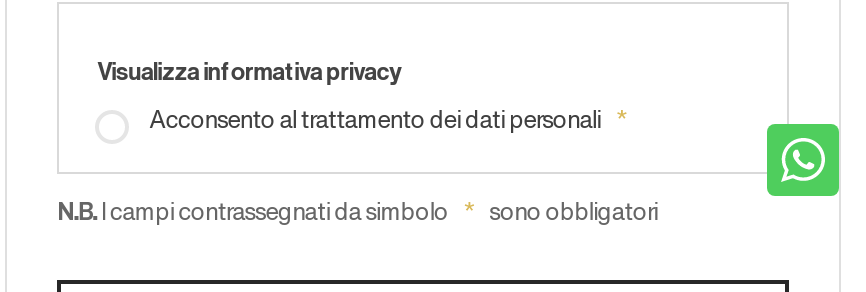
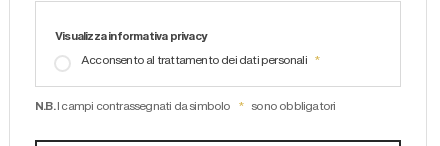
[765,122,841,198] [image] -> none

